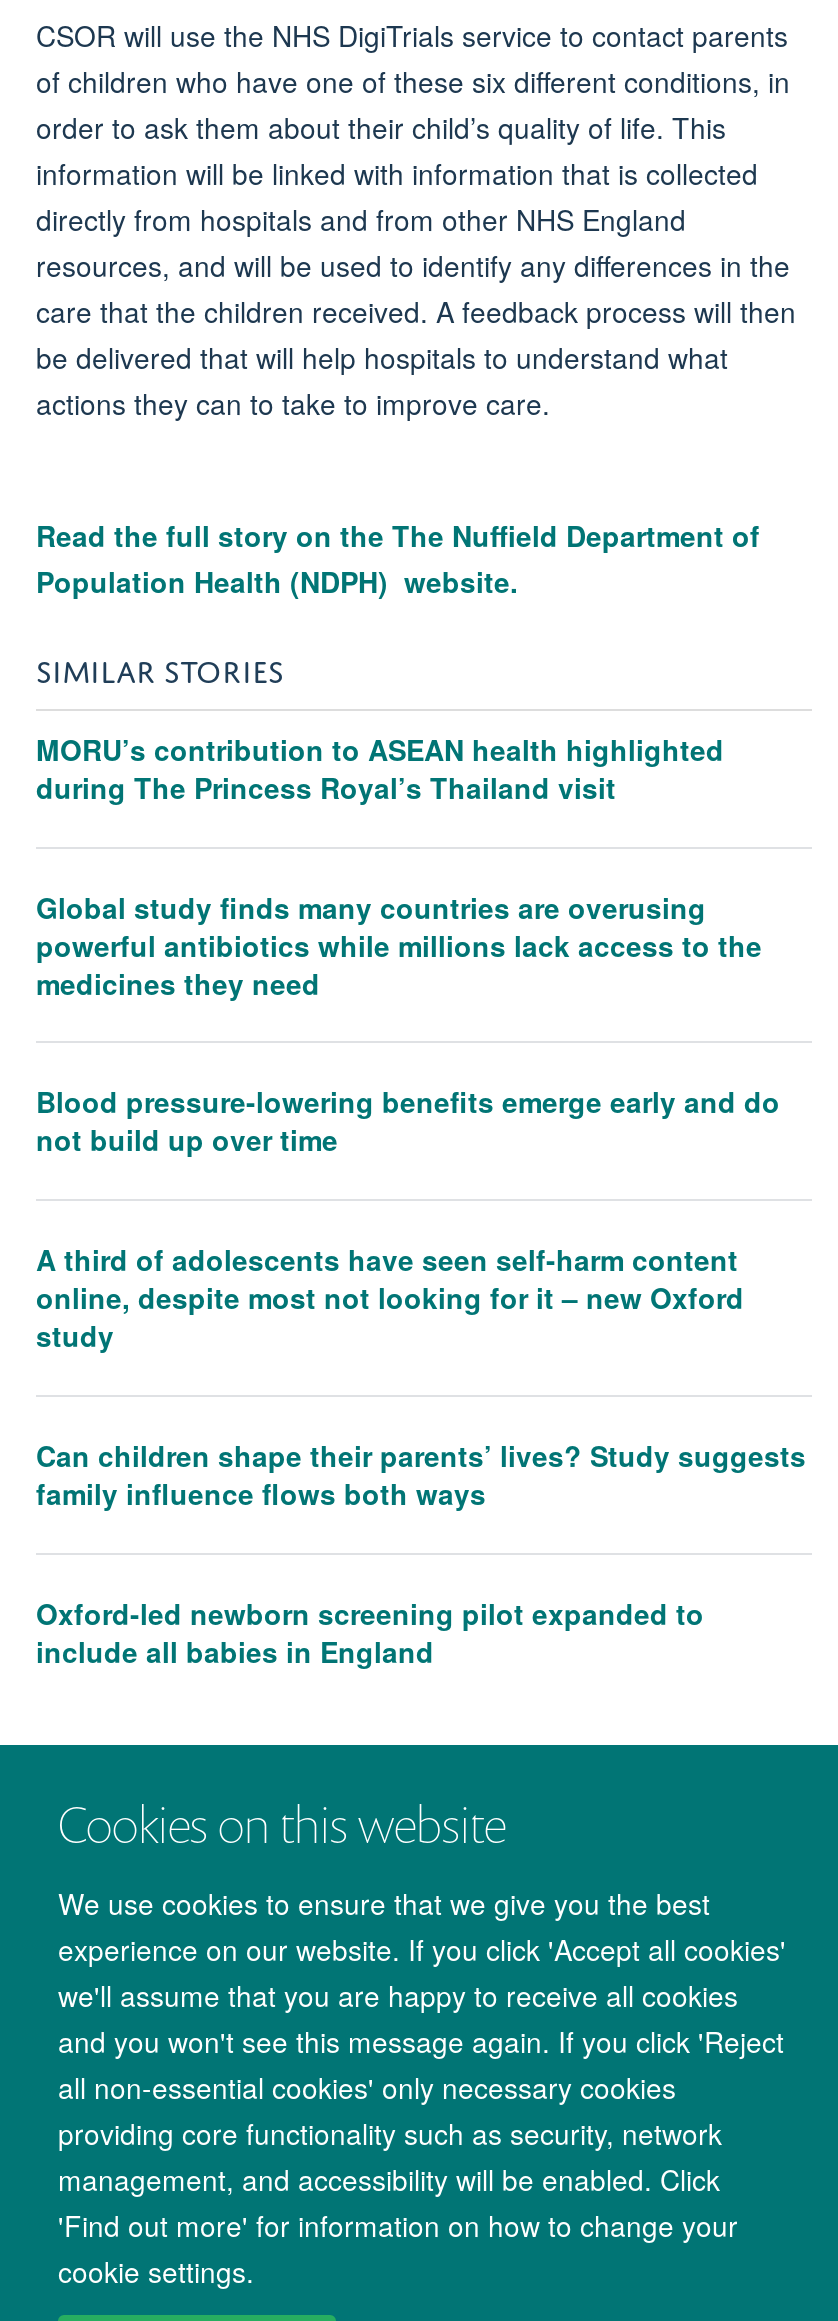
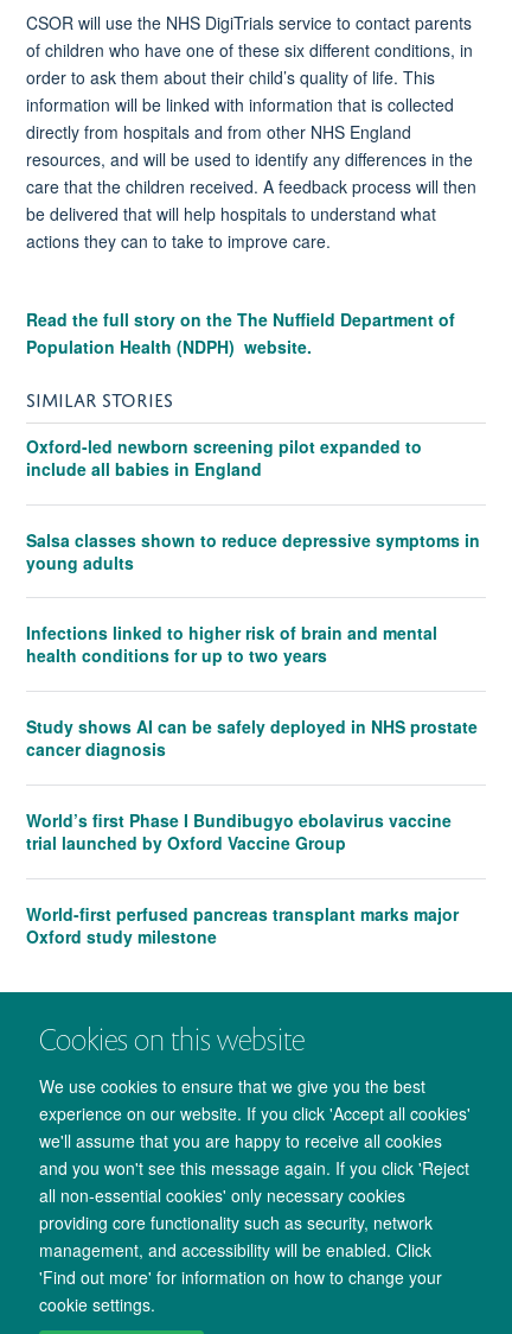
[36,728,806,1514] MORU’s contribution to ASEAN health highlighted | during The Princess Royal’s Thailand visit | Global study finds many countries are overusing | powerful antibiotics while millions lack access to the | medicines they need | Blood pressure-lowering benefits emerge early and do | not build up over time | A third of adolescents have seen self-harm content | online, despite most not looking for it – new Oxford | study | Can children shape their parents’ lives? Study suggests | family influence flows both ways -> none
moved [36,1593,704,1671] -> [26,434,422,480]: Oxford-led newborn screening pilot expanded to | include all babies in England
none -> [26,528,480,949] Salsa classes shown to reduce depressive symptoms in | young adults | Infections linked to higher risk of brain and mental | health conditions for up to two years | Study shows AI can be safely deployed in NHS prostate | cancer diagnosis | World’s first Phase I Bundibugyo ebolavirus vaccine | trial launched by Oxford Vaccine Group | World-first perfused pancreas transplant marks major | Oxford study milestone

